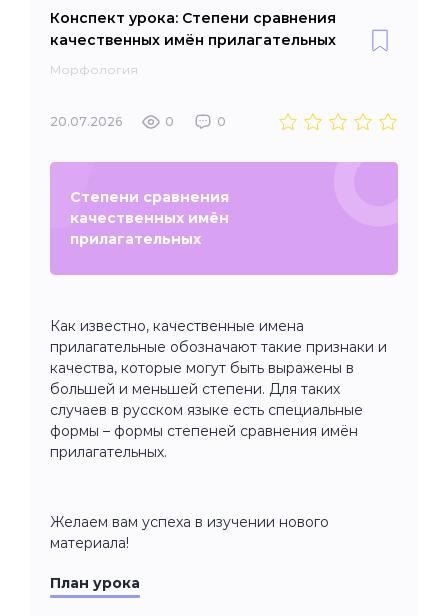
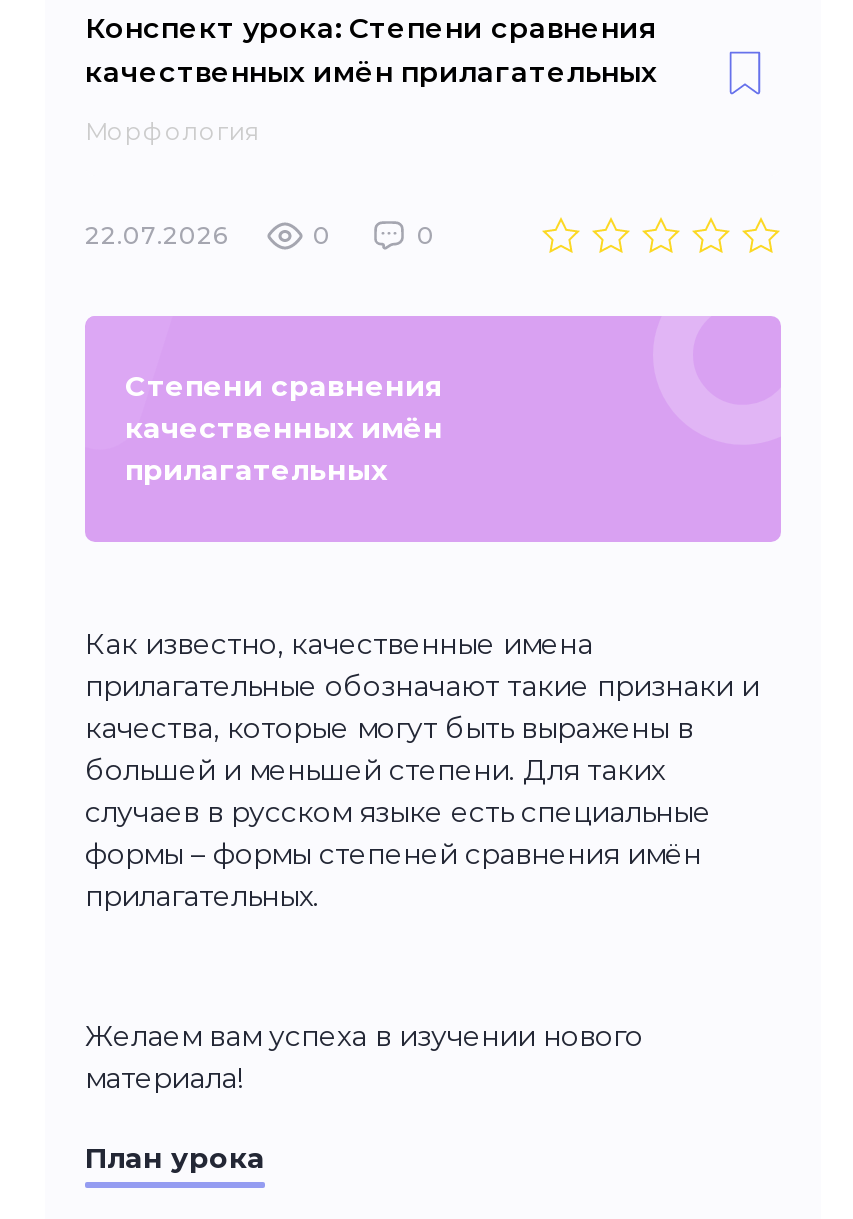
[50,114,122,129] 20.07.2026 -> [85,220,227,250] 22.07.2026

